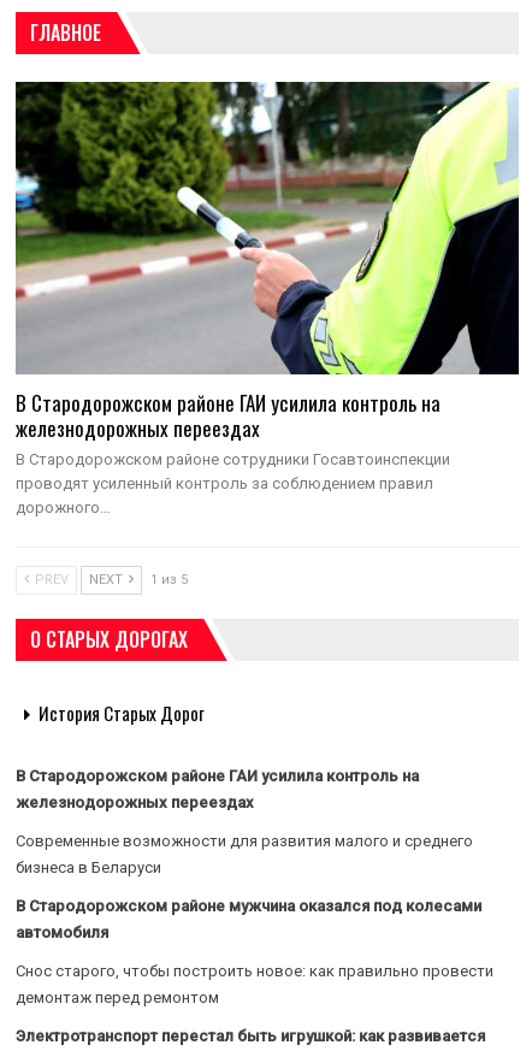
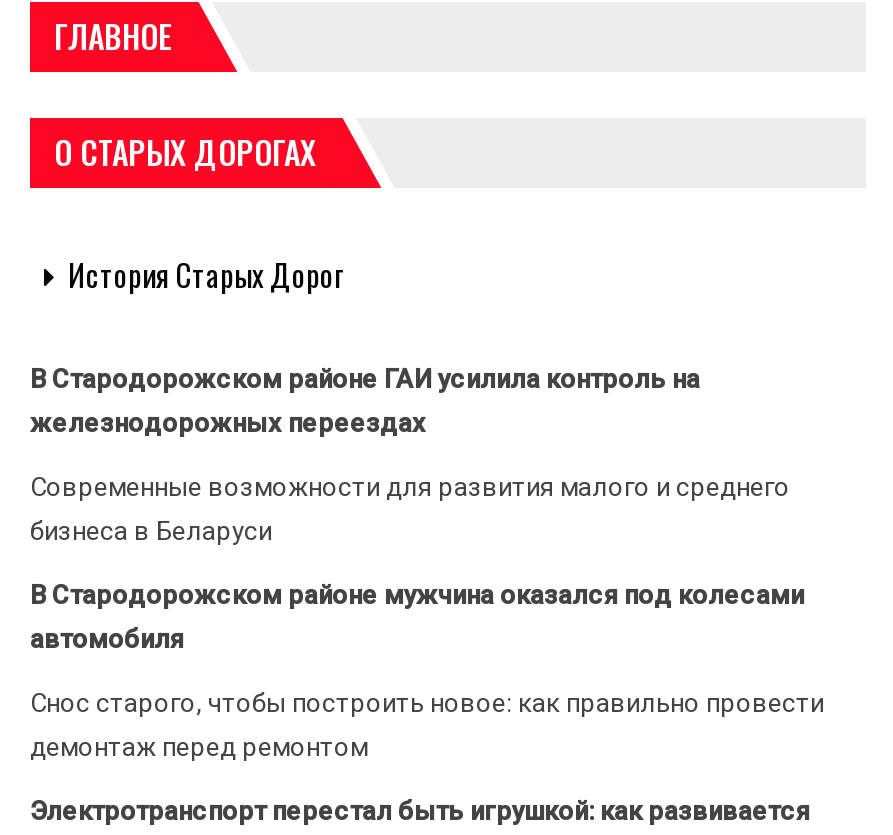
[14,81,520,516] [image] | В Стародорожском районе ГАИ усилила контроль на | железнодорожных переездах | В Стародорожском районе сотрудники Госавтоинспекции | проводят усиленный контроль за соблюдением правил | дорожного… -> none
[31,571,188,587] PREV | NEXT | 1 из 5 -> none

